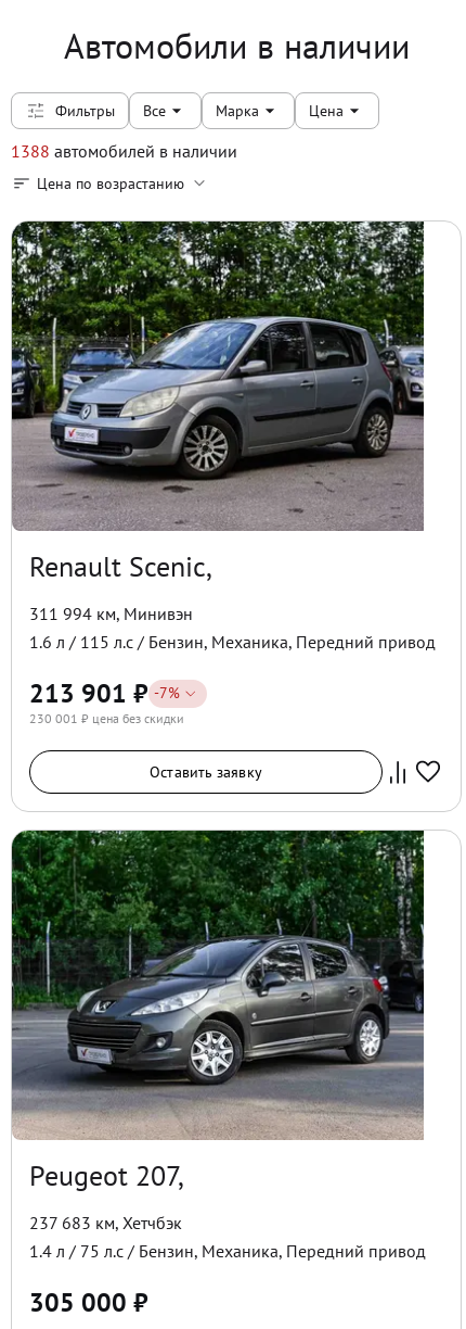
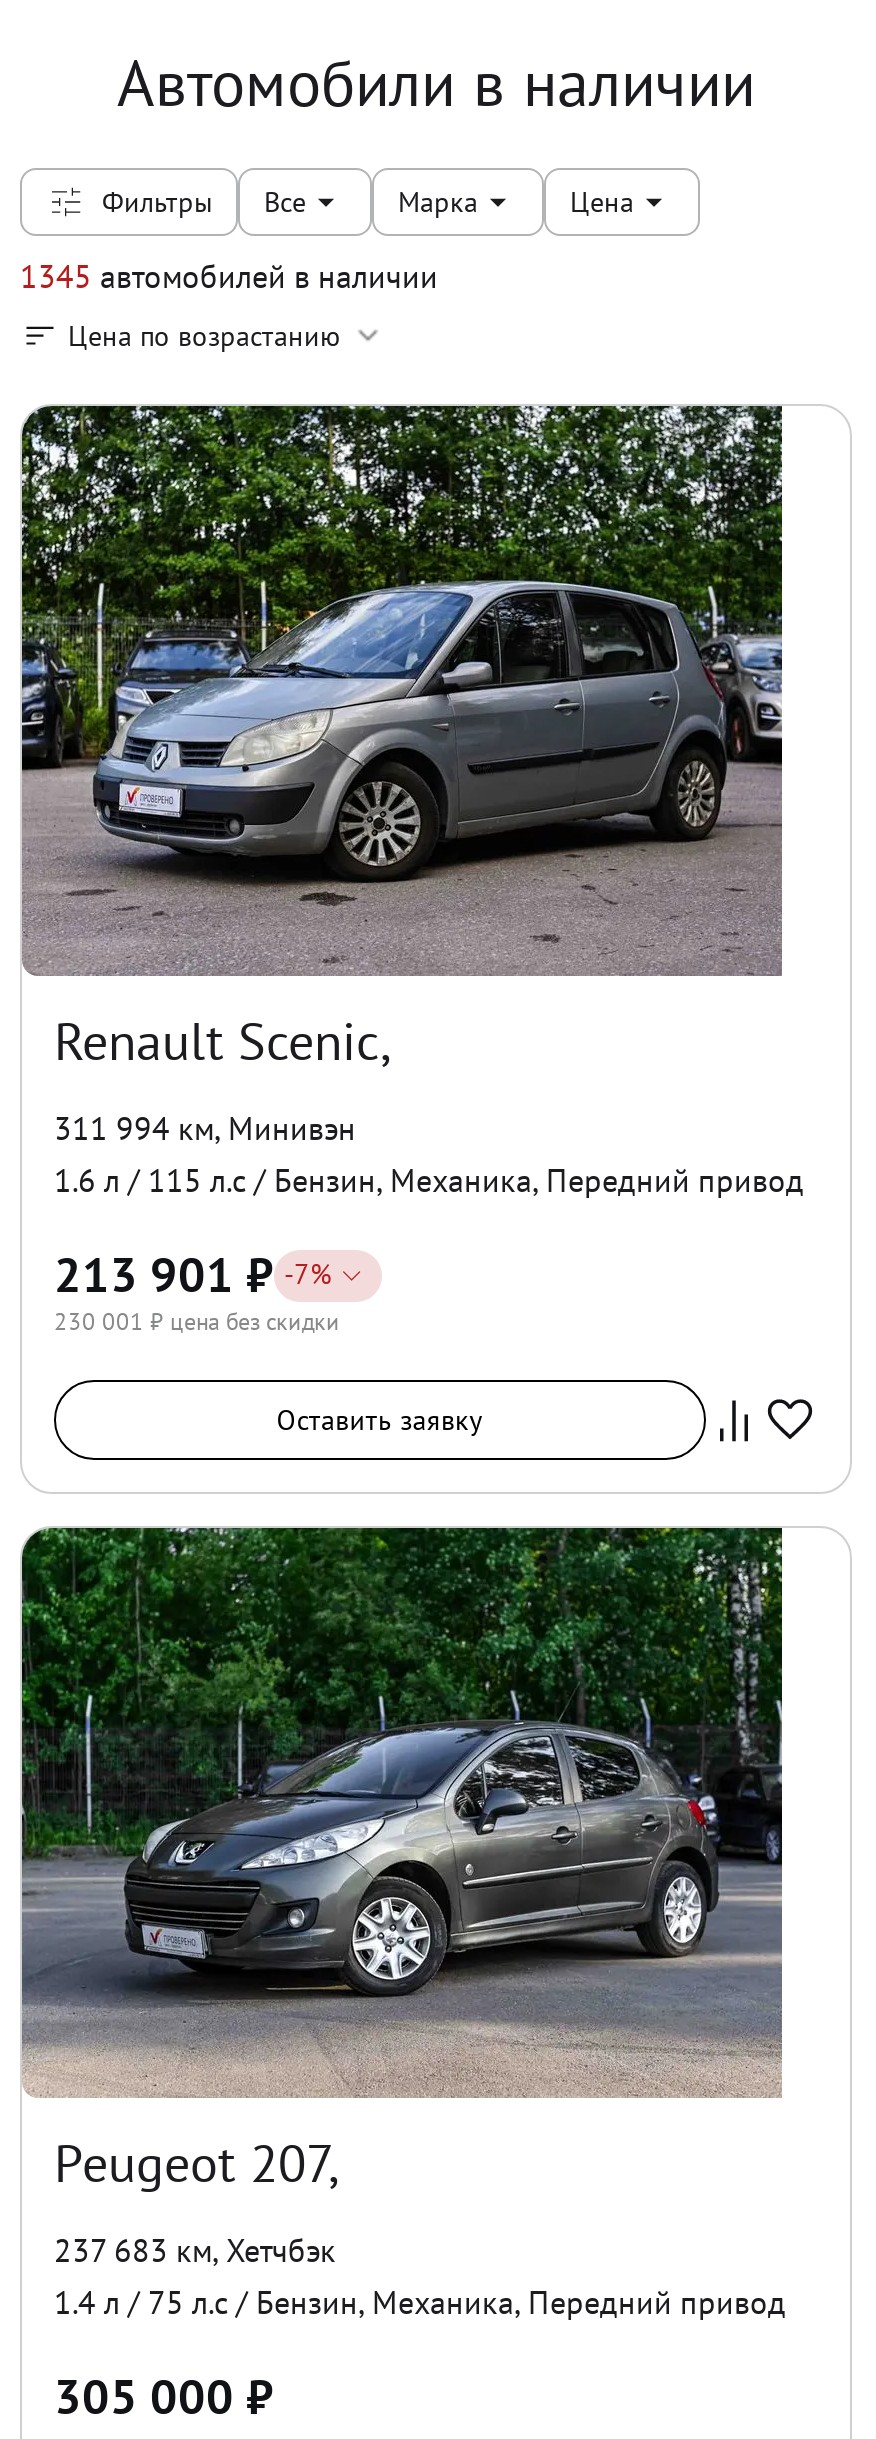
[11,140,237,162] 1388 автомобилей в наличии -> [20,256,438,296] 1345 автомобилей в наличии

